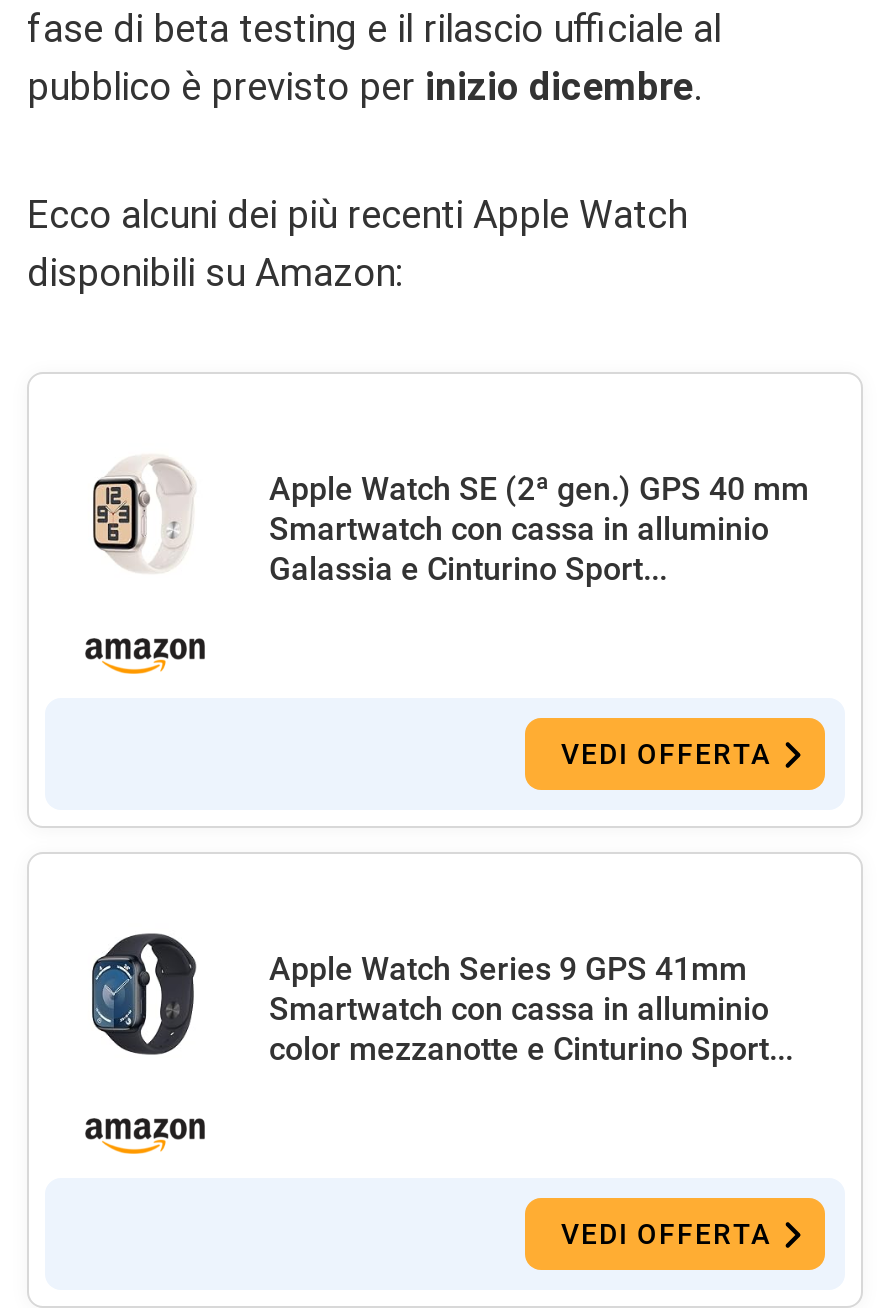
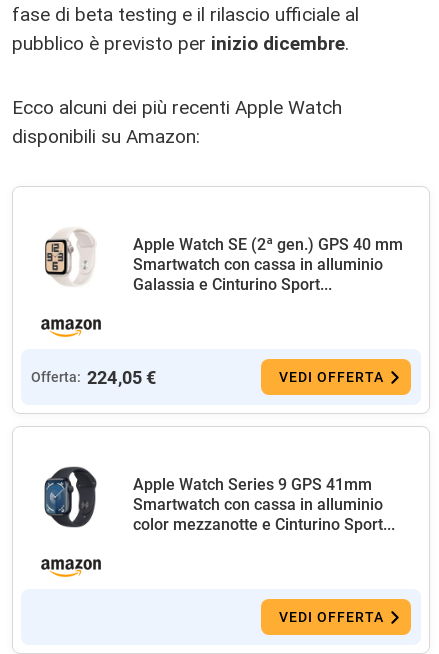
none -> [31,367,157,388] Offerta: 224,05 €

